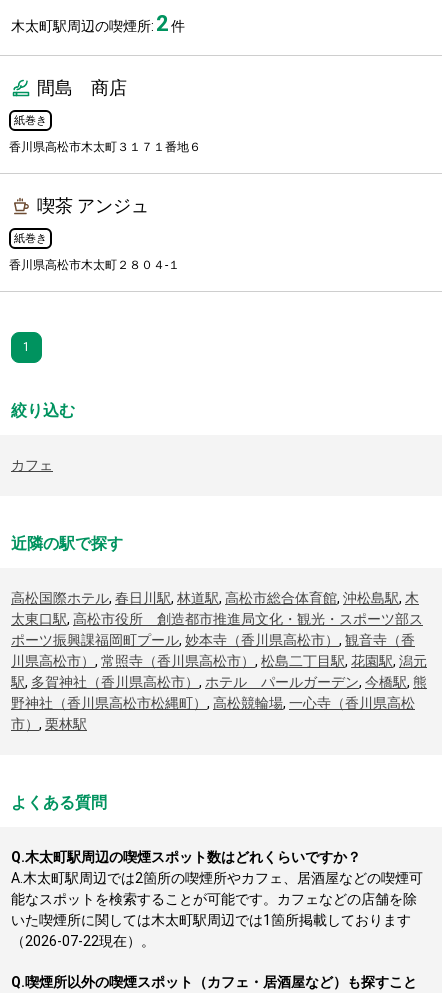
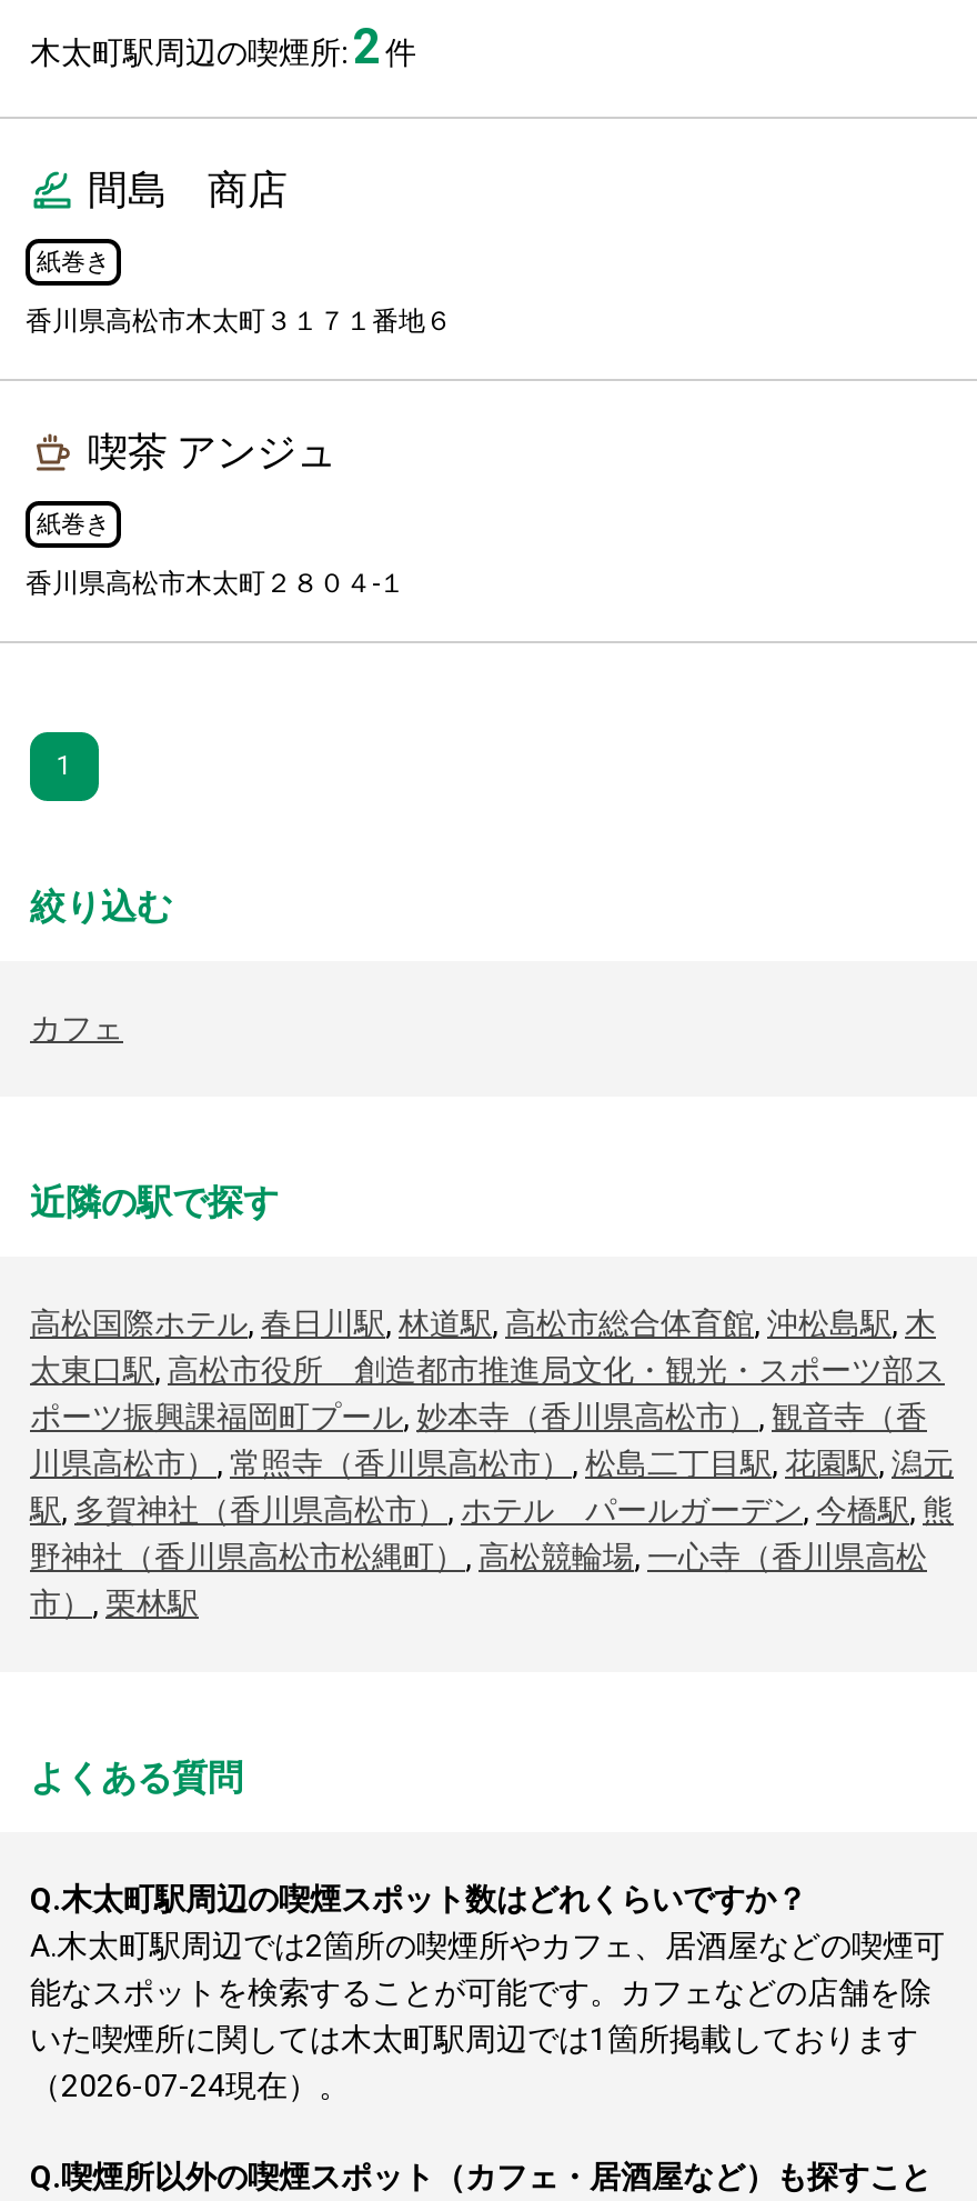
[11,933,155,949] （2026-07-22現在）。 -> [30,2068,350,2103] （2026-07-24現在）。

